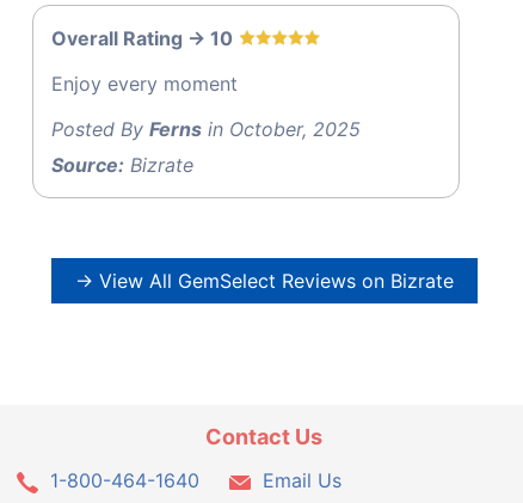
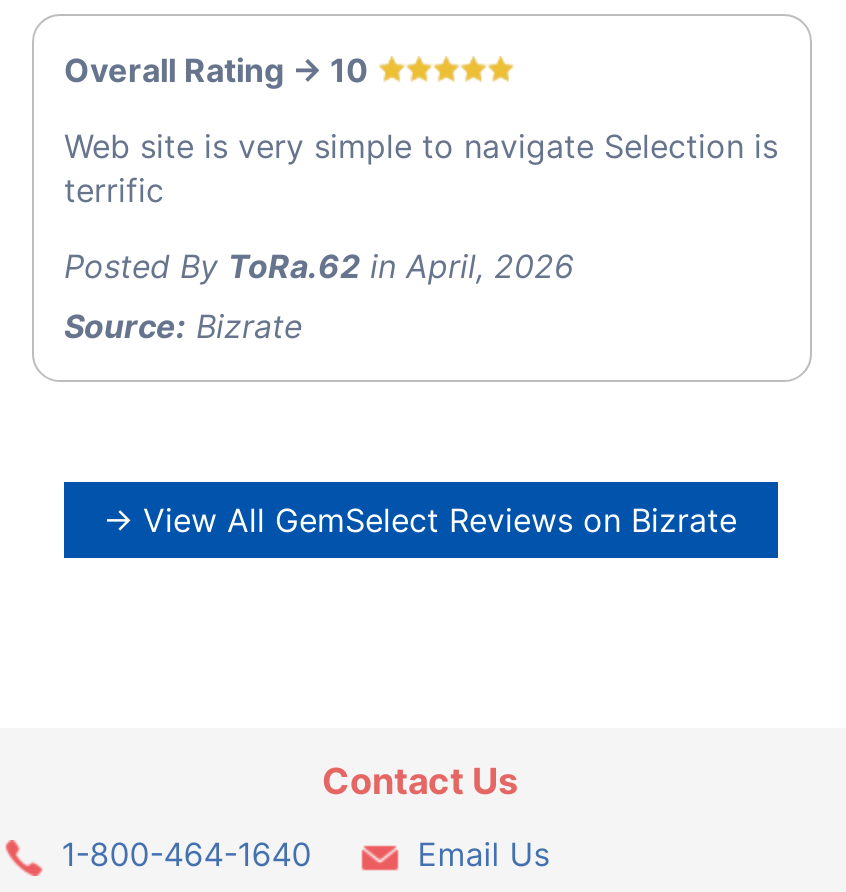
[51,71,238,95] Enjoy every moment -> [64,125,778,209] Web site is very simple to navigate Selection is | terrific
[51,116,361,140] Posted By Ferns in October, 2025 -> [64,245,574,285] Posted By ToRa.62 in April, 2026

